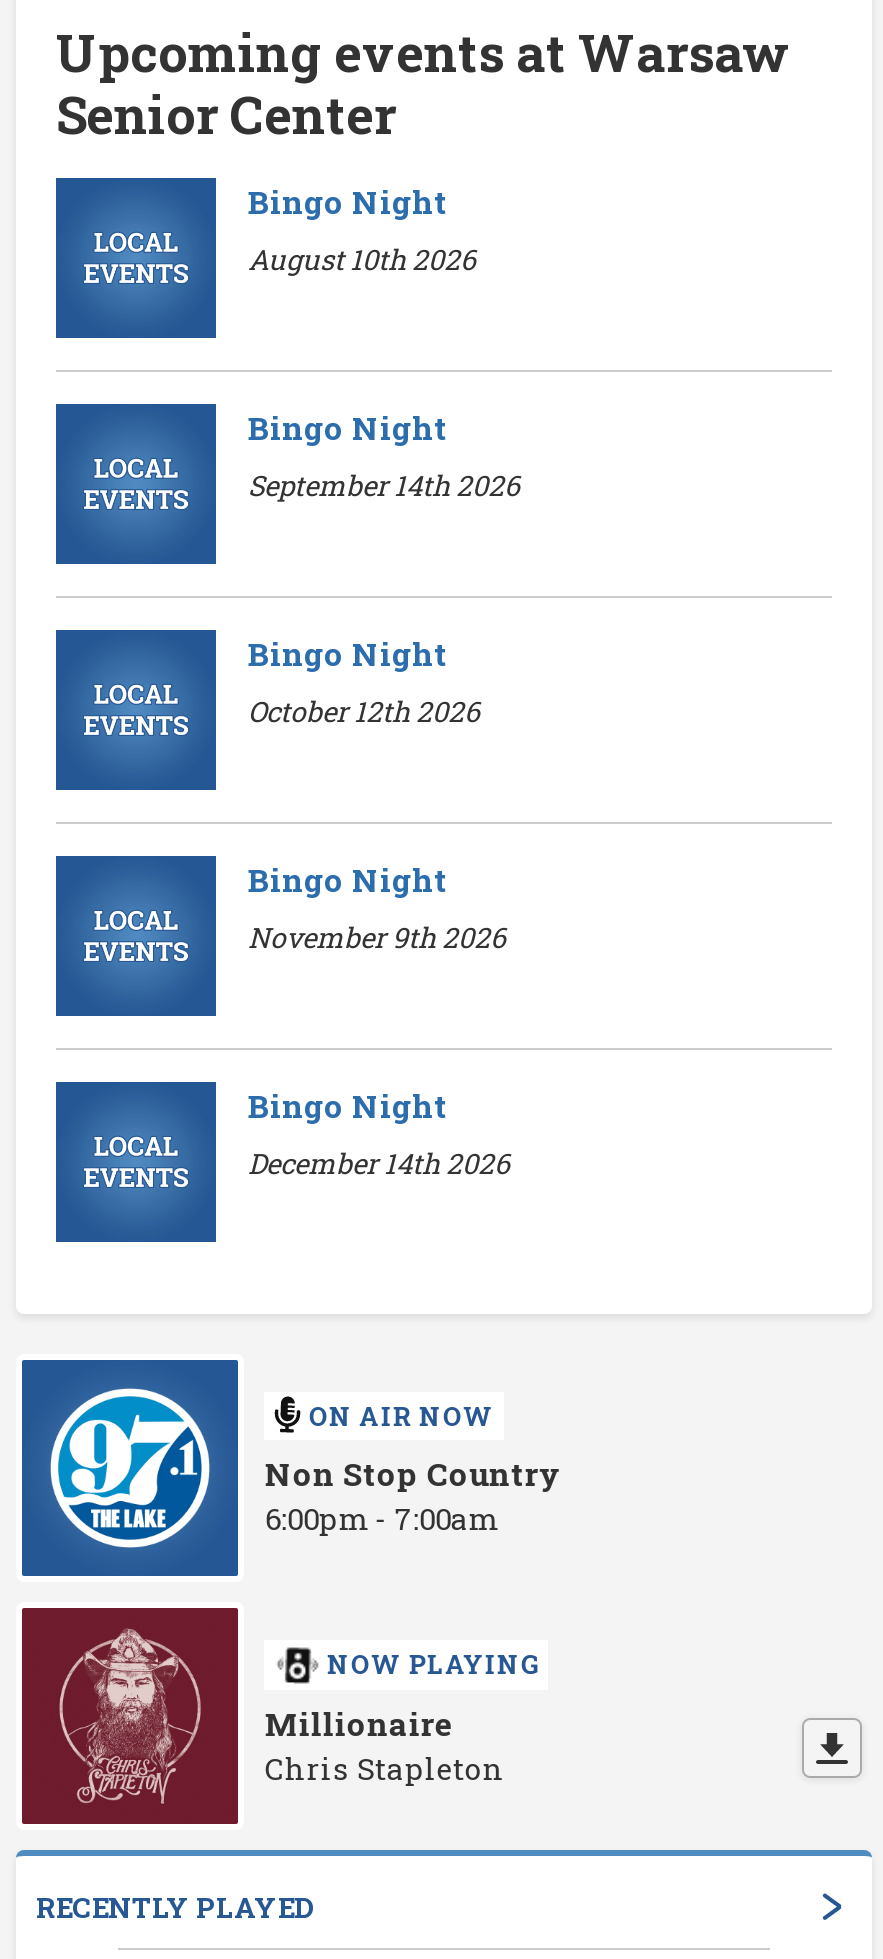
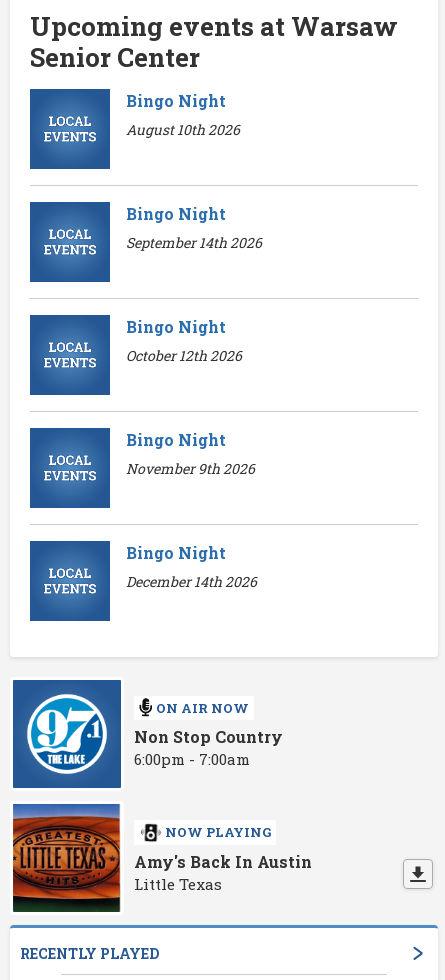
[20,1606,505,1824] [image] | Millionaire | Chris Stapleton -> [12,803,312,912] [image] | Amy's Back In Austin | Little Texas

